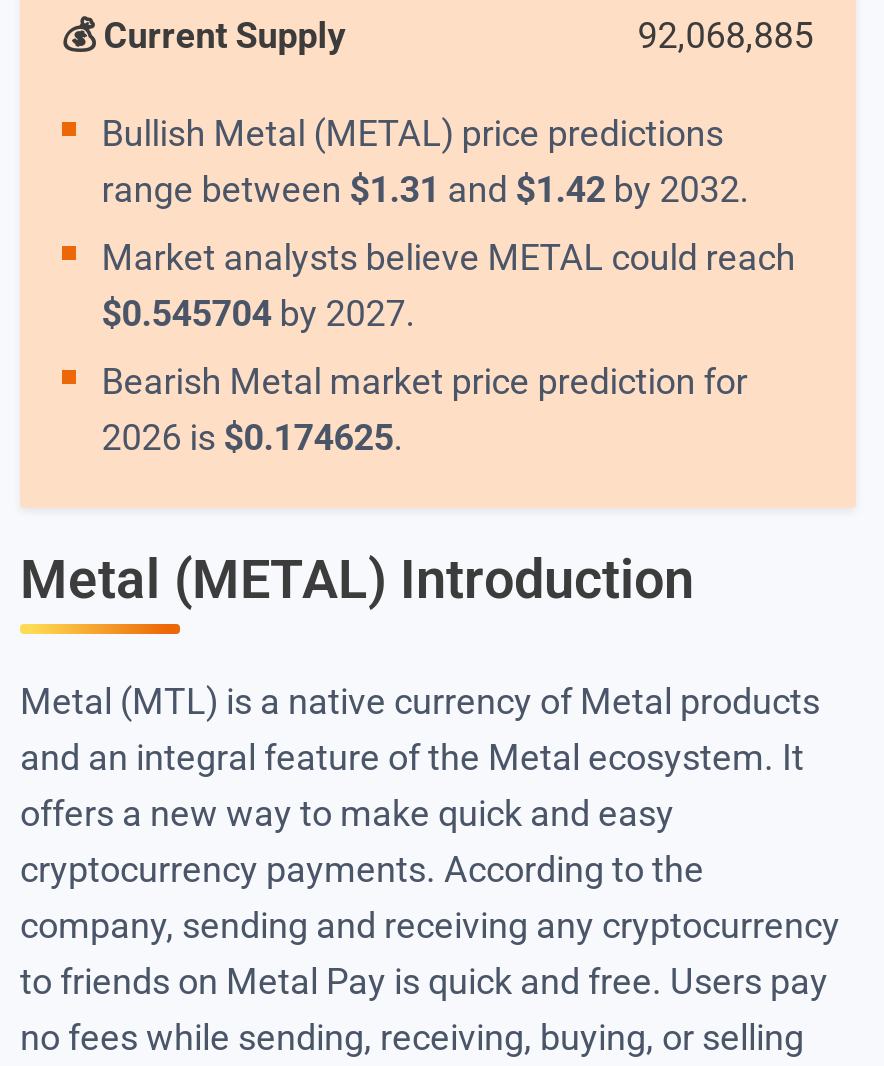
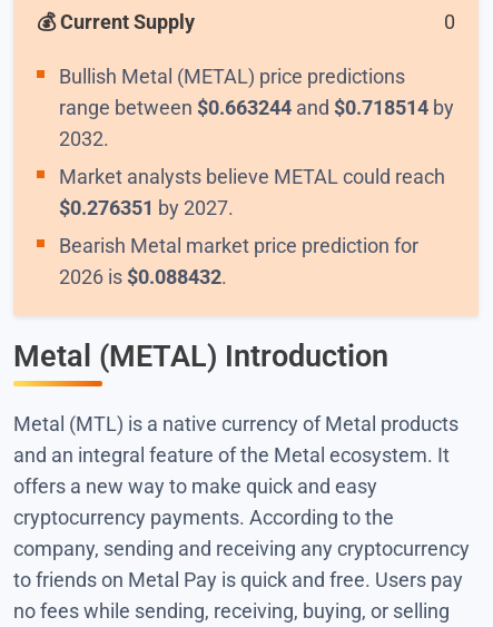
[638,14,814,56] 92,068,885 -> [444,10,455,33] 0
[102,168,750,210] range between $1.31 and $1.42 by 2032. -> [59,96,454,150] range between $0.663244 and $0.718514 by | 2032.
[102,292,416,334] $0.545704 by 2027. -> [59,196,233,219] $0.276351 by 2027.
[102,416,404,458] 2026 is $0.174625. -> [59,265,227,288] 2026 is $0.088432.

